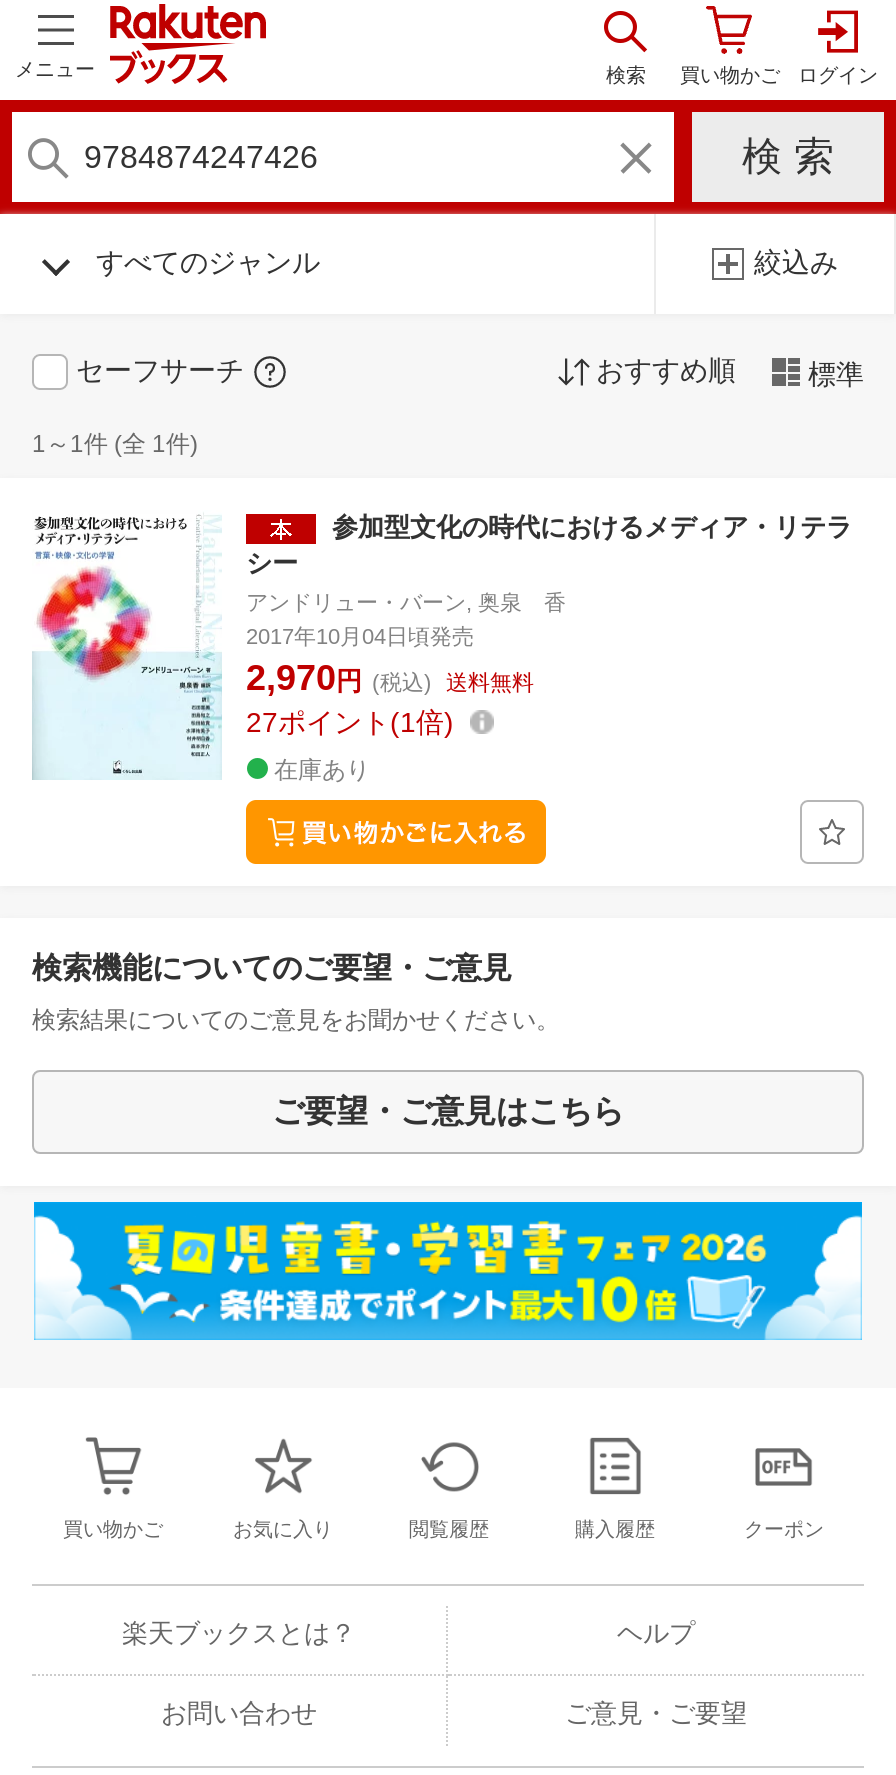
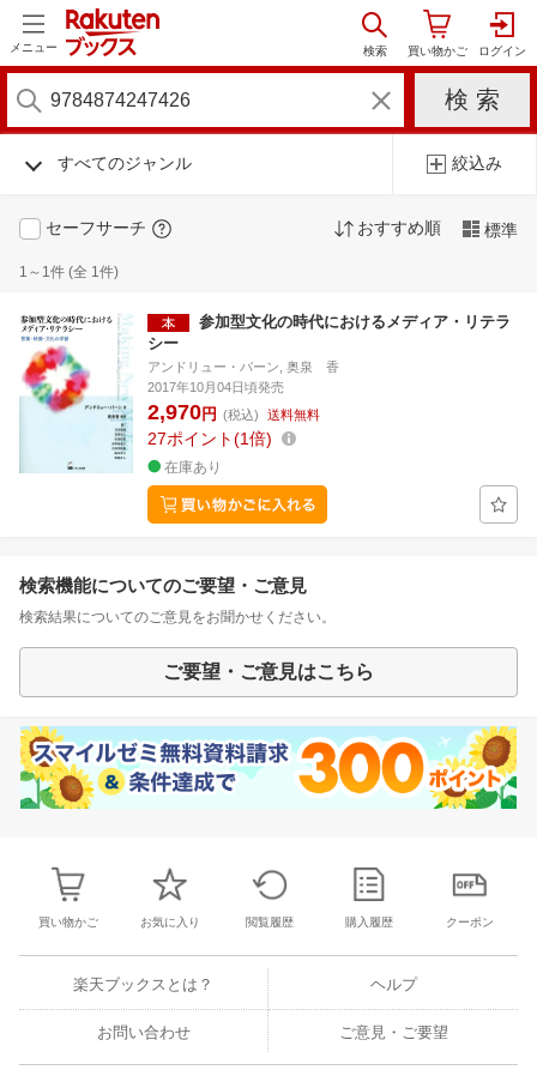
[32,1200,864,1342] [image] -> [19,725,518,810] [image]

